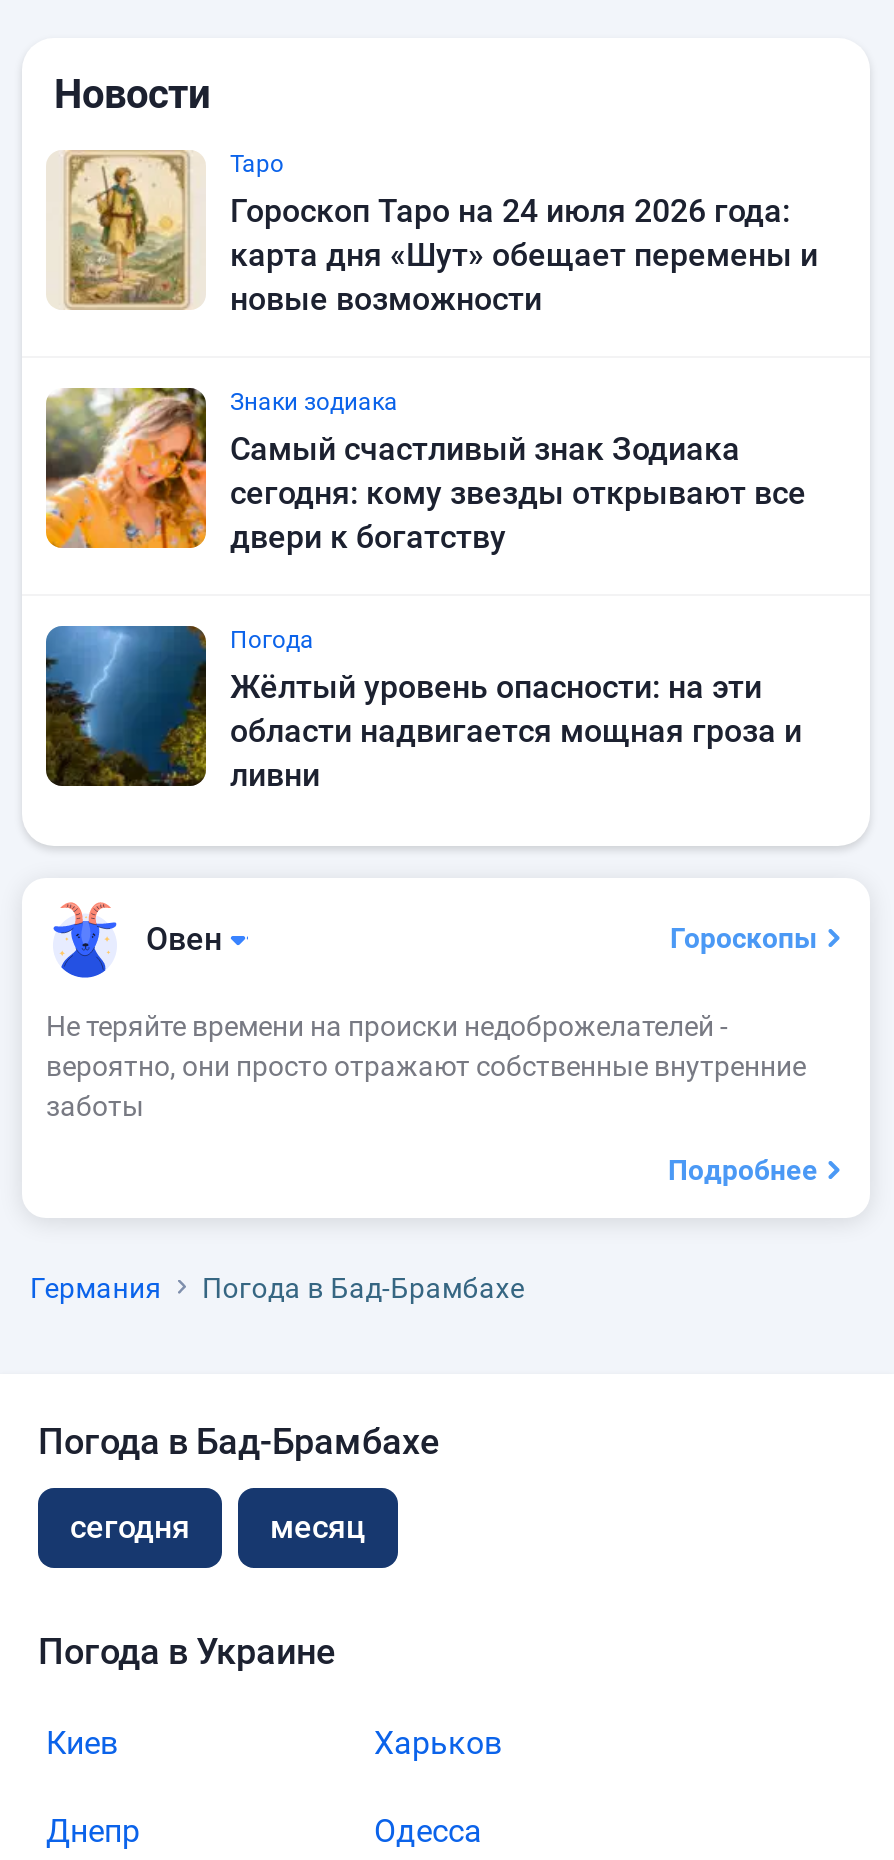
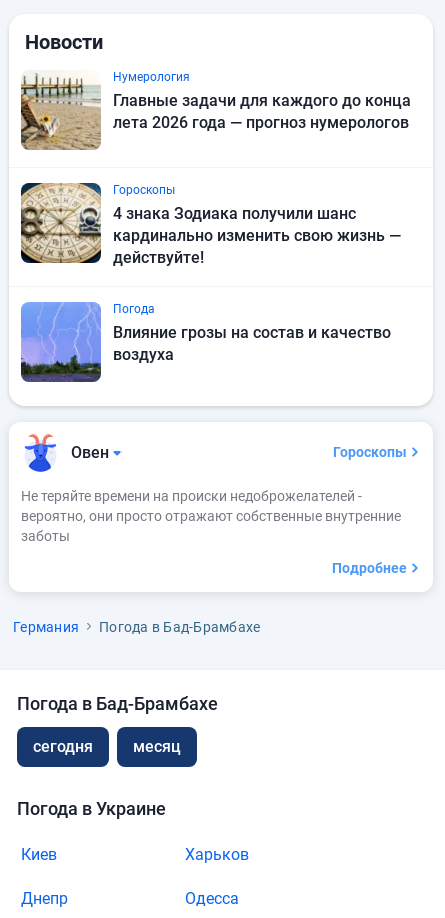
[46,150,818,318] [image] | Таро | Гороскоп Таро на 24 июля 2026 года: | карта дня «Шут» обещает перемены и | новые возможности -> [20,70,411,150] [image] | Нумерология | Главные задачи для каждого до конца | лета 2026 года — прогноз нумерологов
[44,386,806,556] [image] | Знаки зодиака | Самый счастливый знак Зодиака | сегодня: кому звезды открывают все | двери к богатству -> [20,182,401,267] [image] | Гороскопы | 4 знака Зодиака получили шанс | кардинально изменить свою жизнь — | действуйте!
[44,624,802,794] [image] | Жёлтый уровень опасности: на эти | области надвигается мощная гроза и | ливни -> [20,301,391,383] [image] | Влияние грозы на состав и качество | воздуха

